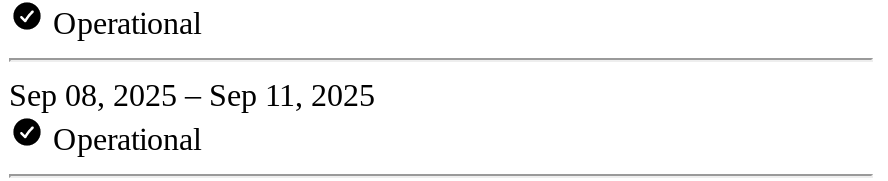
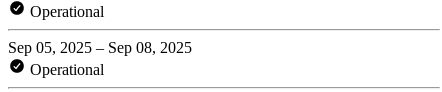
[9,78,375,112] Sep 08, 2025 – Sep 11, 2025 -> [8,39,192,56] Sep 05, 2025 – Sep 08, 2025

